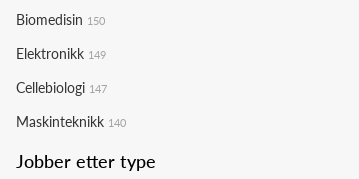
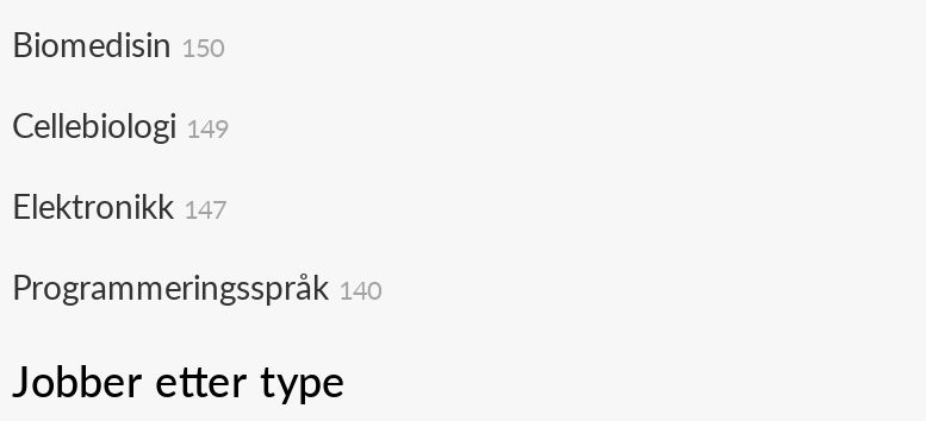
[16,43,106,63] Elektronikk 149 -> [12,100,229,147] Cellebiologi 149
[16,77,107,97] Cellebiologi 147 -> [12,181,226,228] Elektronikk 147
[16,111,126,131] Maskinteknikk 140 -> [12,262,381,309] Programmeringsspråk 140

